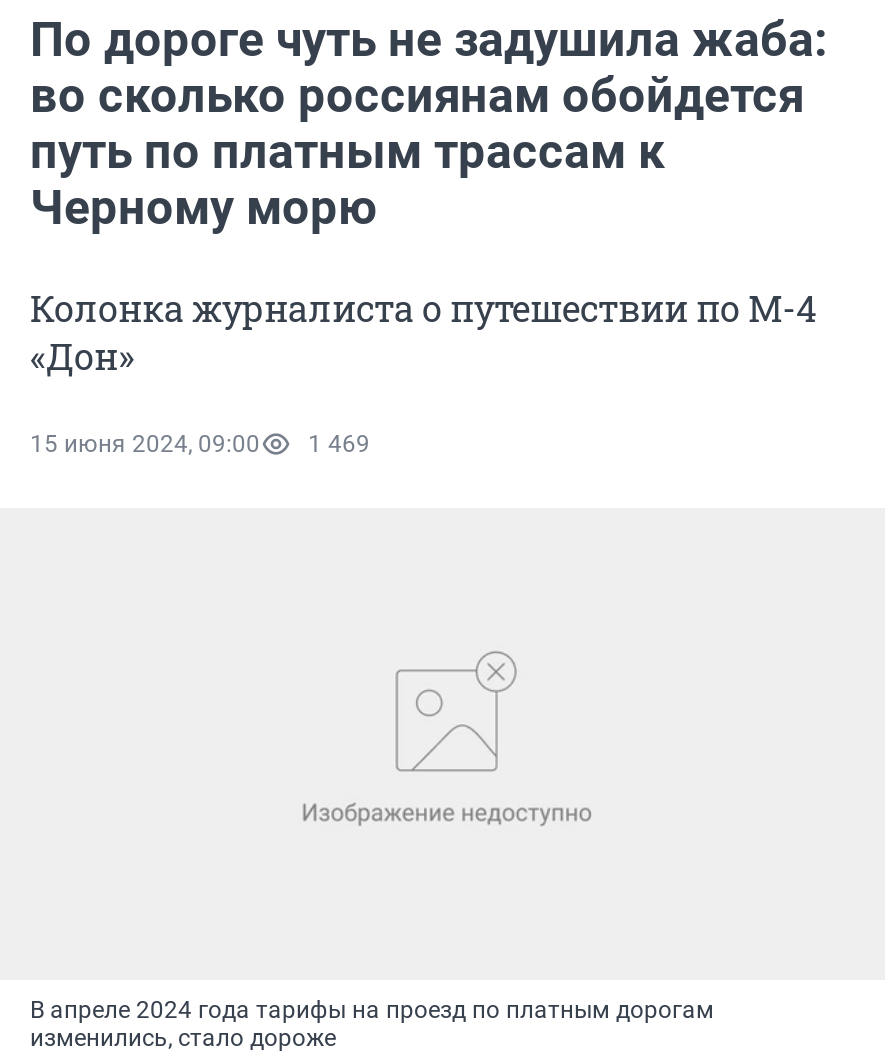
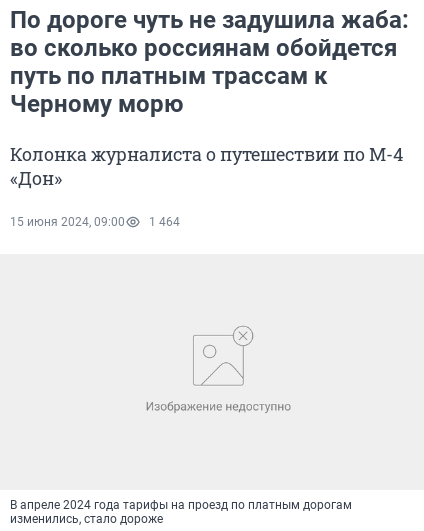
[30,430,370,458] 15 июня 2024, 09:00 1 469 -> [10,215,180,229] 15 июня 2024, 09:00 1 464

